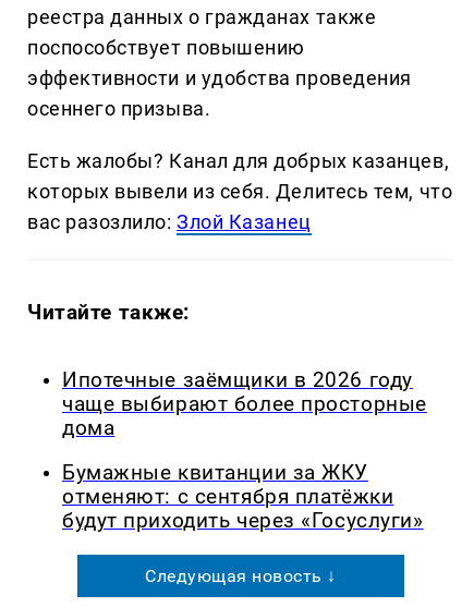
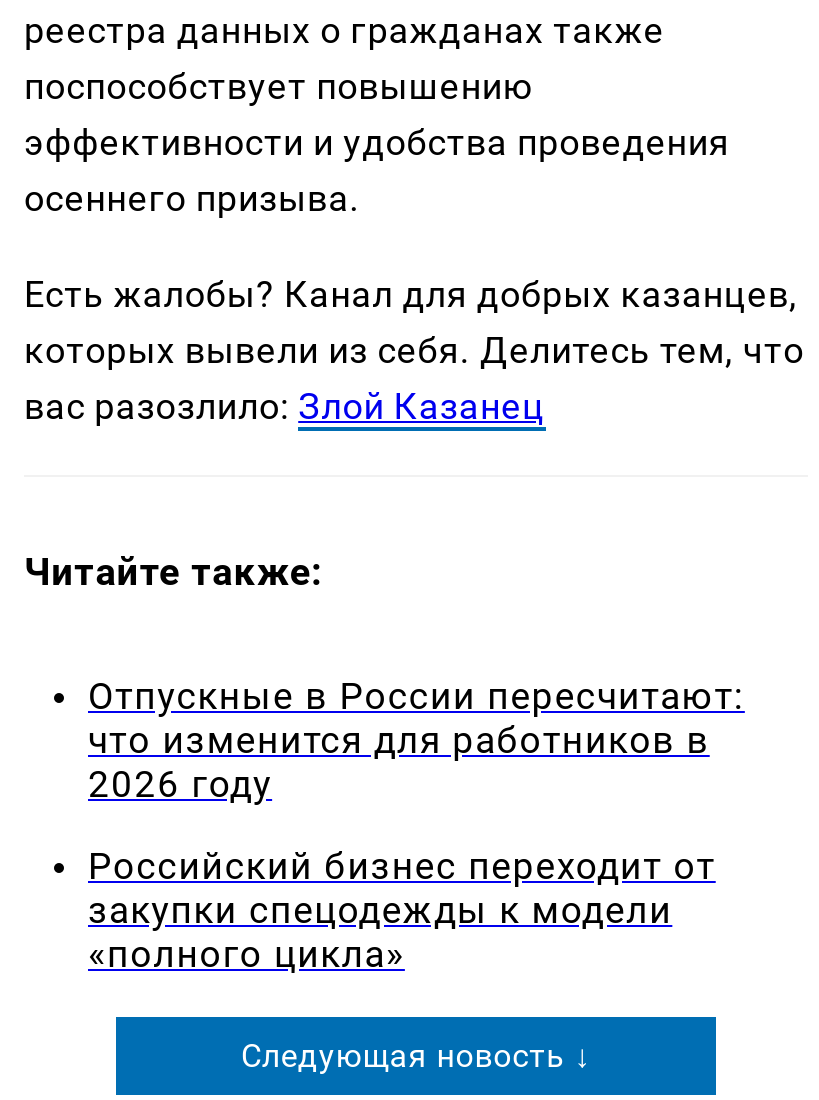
[62,368,427,440] Ипотечные заёмщики в 2026 году | чаще выбирают более просторные | дома -> [88,675,745,807] Отпускные в России пересчитают: | что изменится для работников в | 2026 году
[62,461,423,533] Бумажные квитанции за ЖКУ | отменяют: с сентября платёжки | будут приходить через «Госуслуги» -> [88,844,716,976] Российский бизнес переходит от | закупки спецодежды к модели | «полного цикла»

